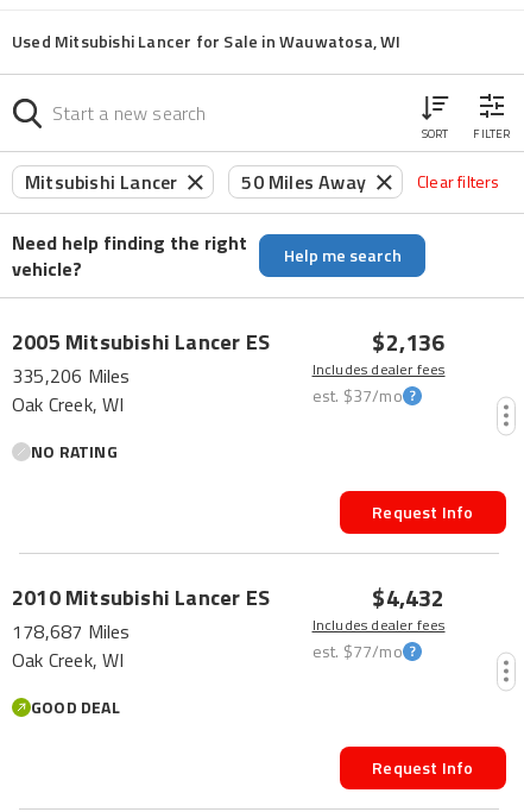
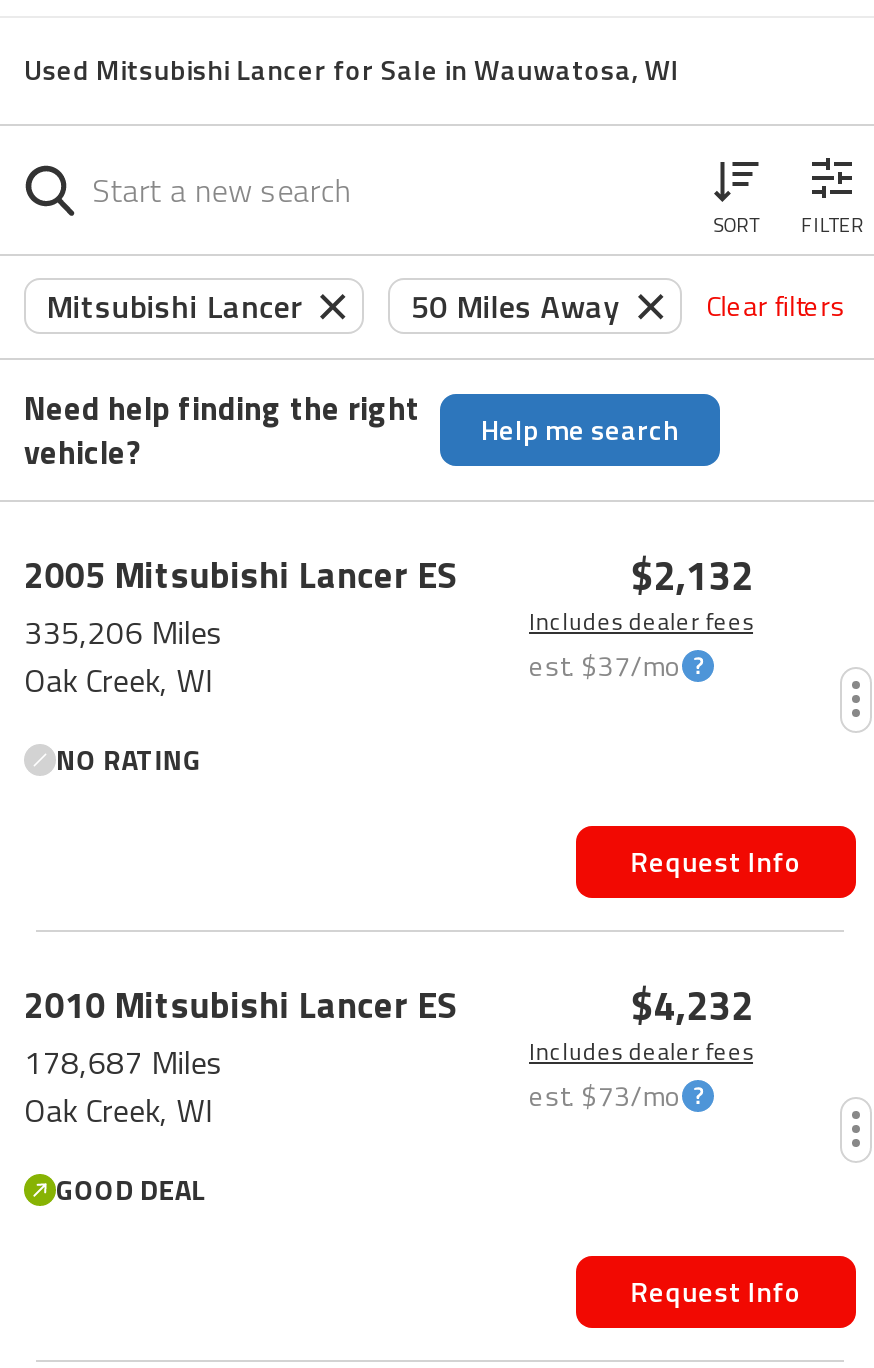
[372,323,445,360] $2,136 -> [631,544,753,606] $2,132
[372,579,445,616] $4,432 -> [631,974,753,1036] $4,232
[312,638,402,663] est. $77/mo -> [529,1073,681,1115] est. $73/mo

